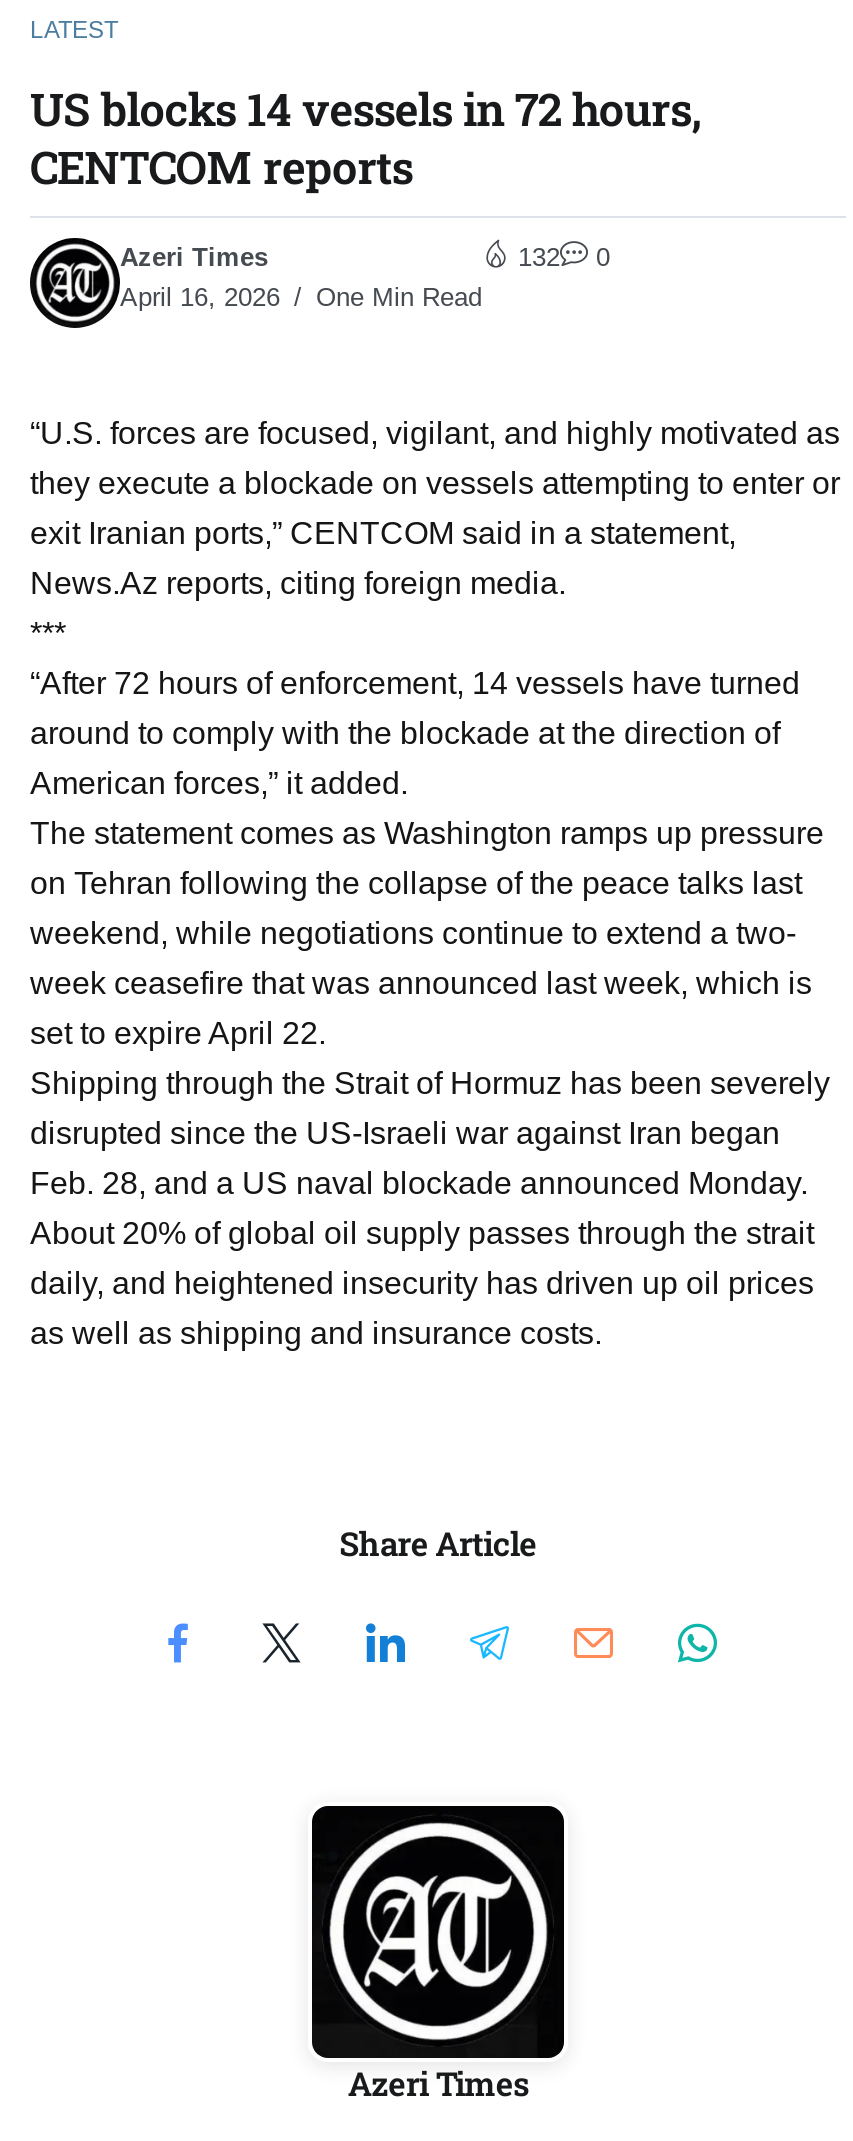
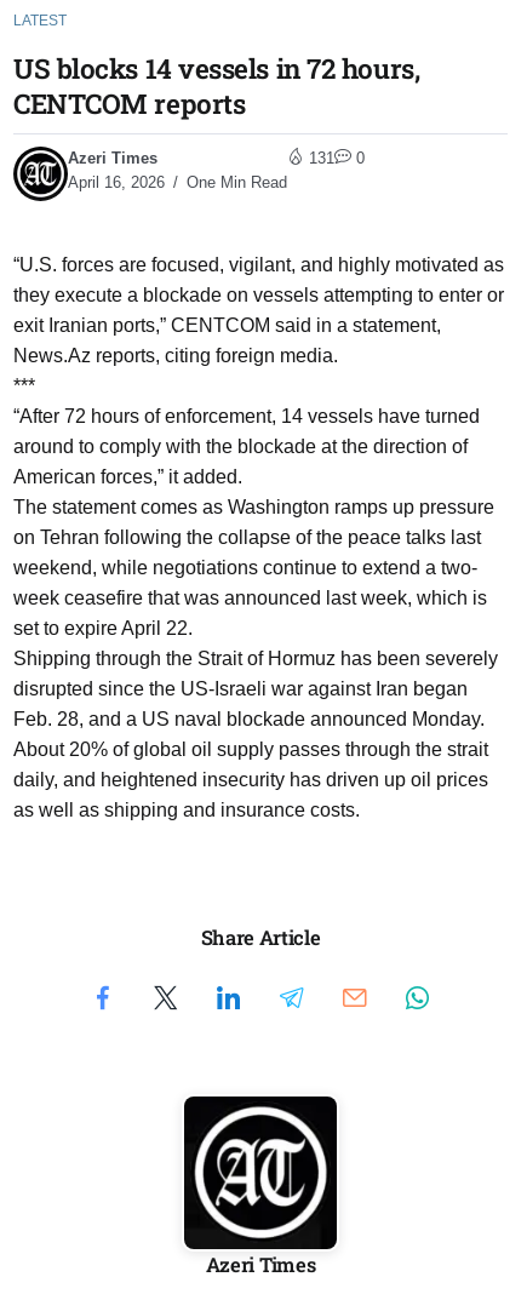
[518,241,610,271] 132 0 -> [309,149,365,167] 131 0

